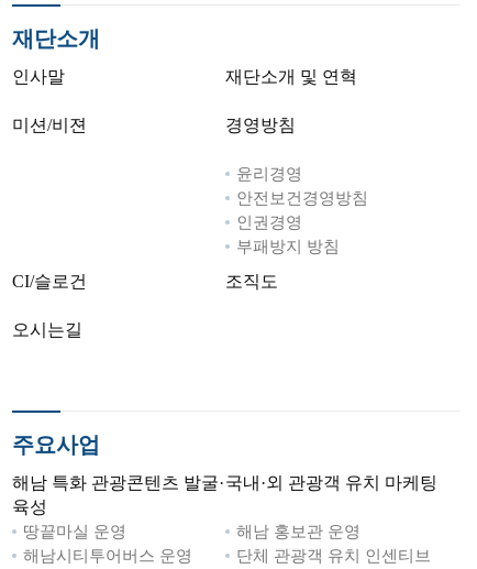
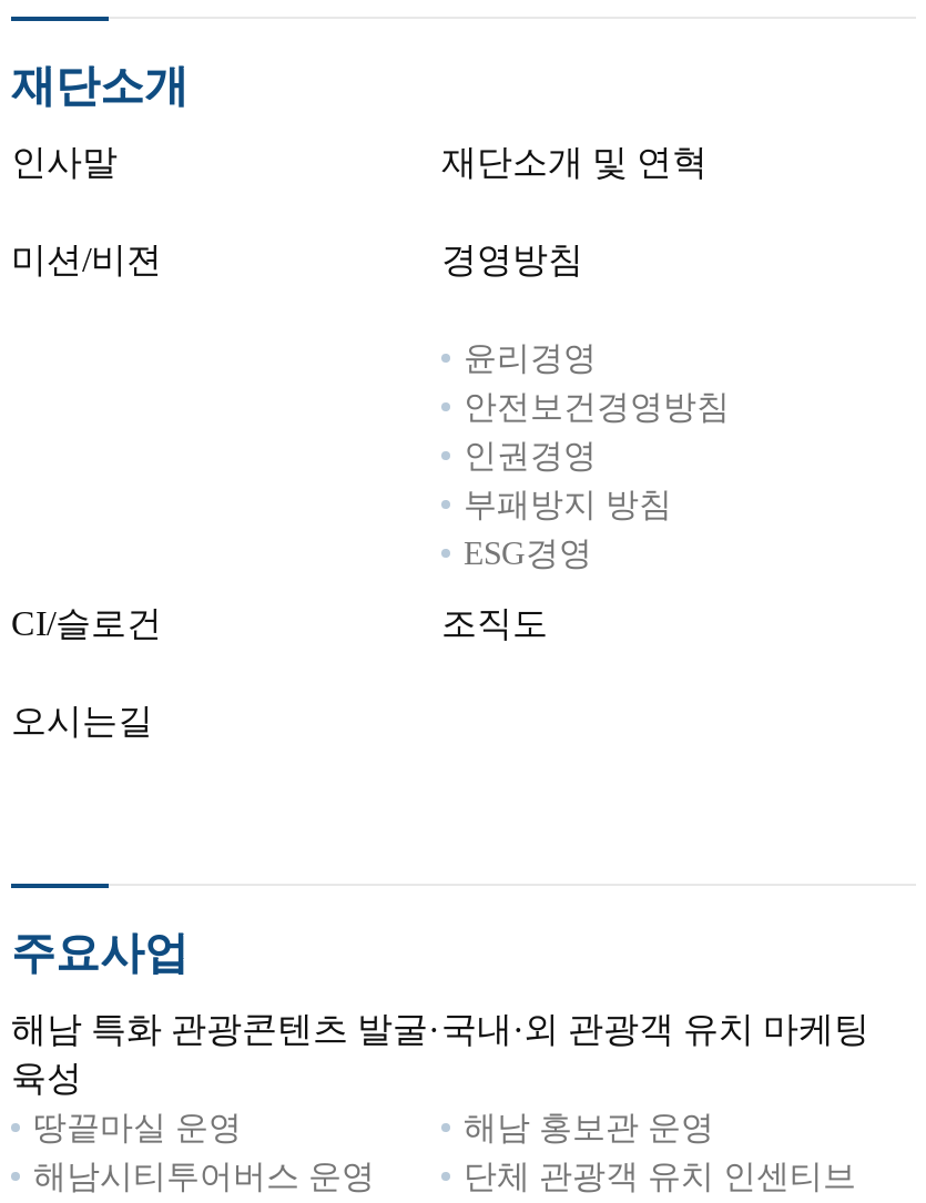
none -> [464,536,592,571] ESG경영

